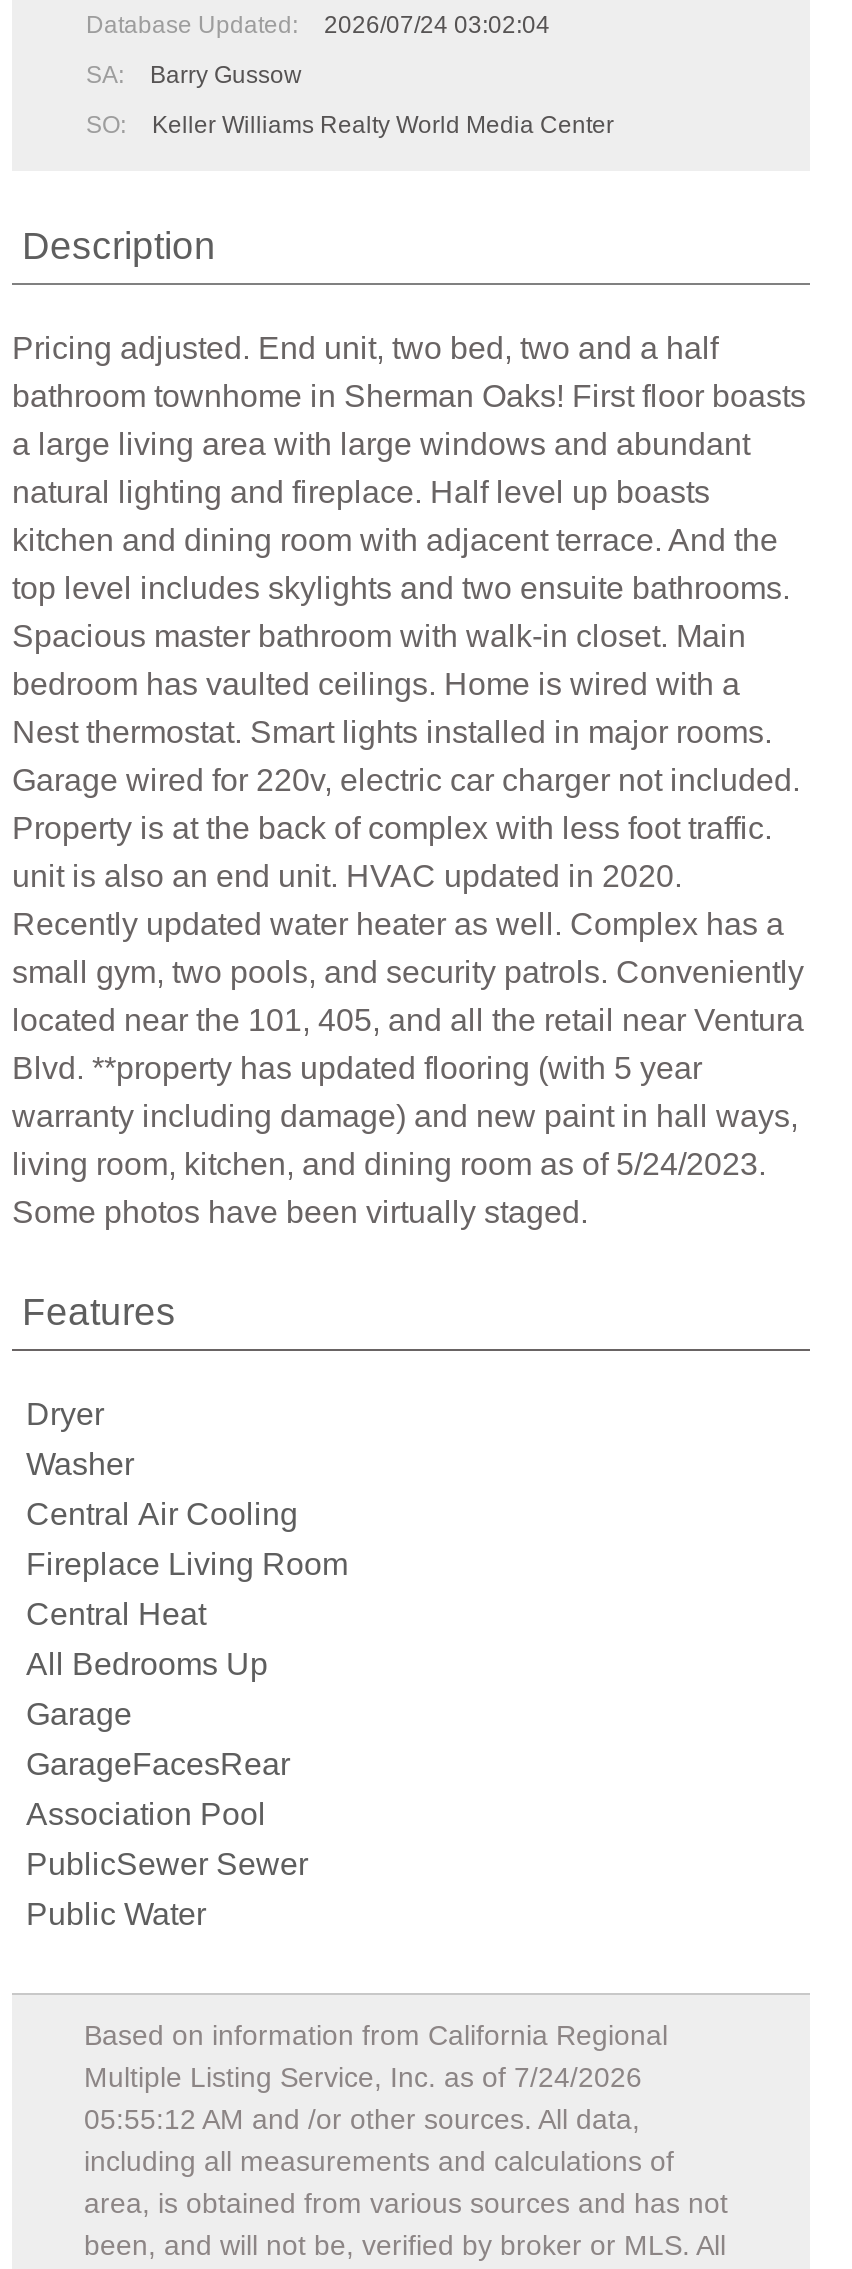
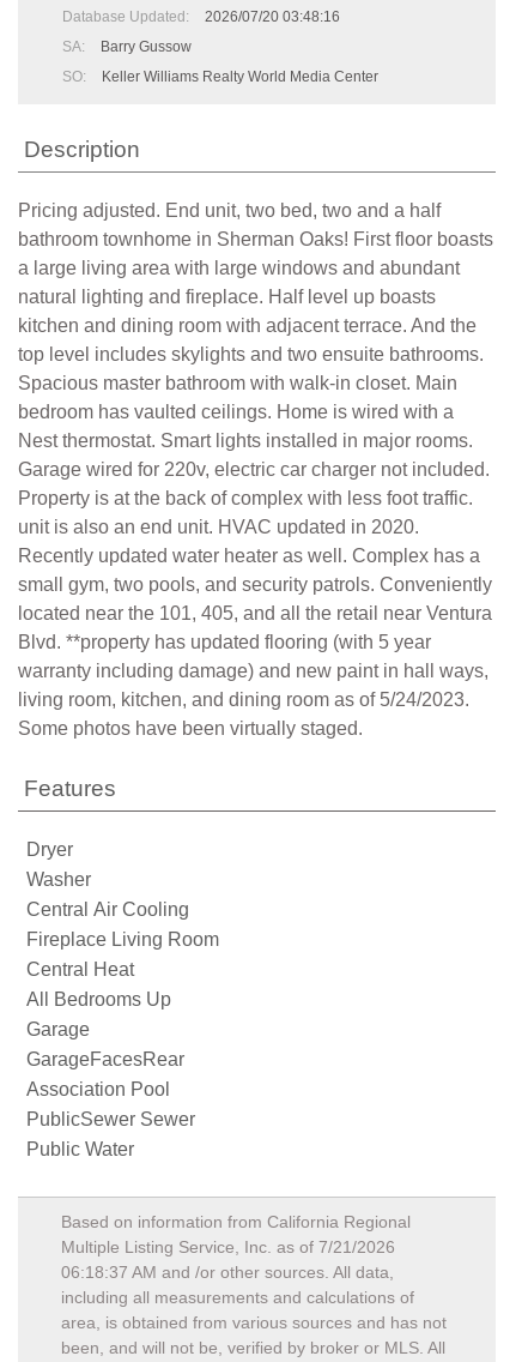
[86,11,550,39] Database Updated: 2026/07/24 03:02:04 -> [62,8,340,25] Database Updated: 2026/07/20 03:48:16
[84,2061,642,2093] Multiple Listing Service, Inc. as of 7/24/2026 -> [61,1237,395,1256] Multiple Listing Service, Inc. as of 7/21/2026
[84,2103,640,2135] 05:55:12 AM and /or other sources. All data, -> [61,1262,394,1282] 06:18:37 AM and /or other sources. All data,

